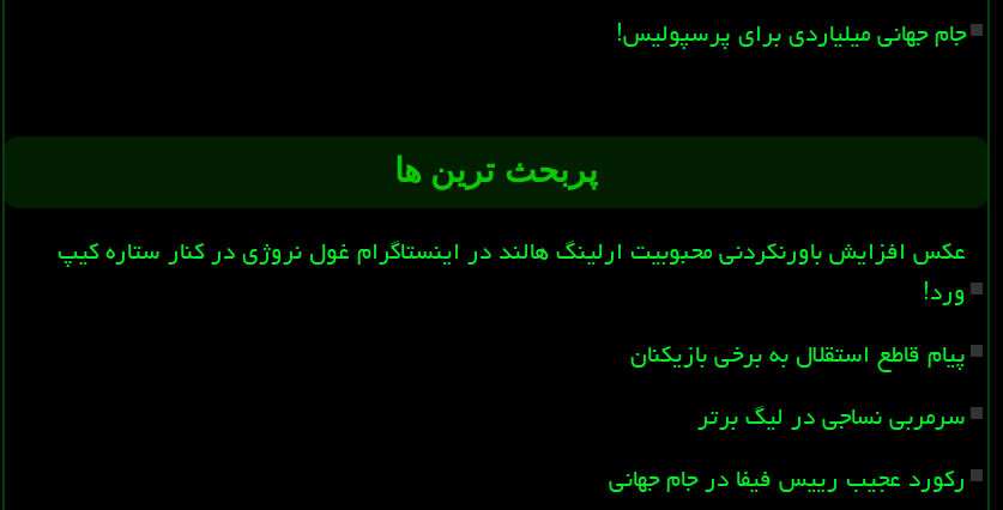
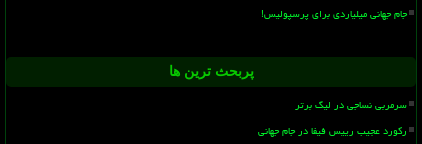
[58,227,966,378] عکس افزایش باورنکردنی محبوبیت ارلینگ هالند در اینستاگرام غول نروژی در کنار ستاره کیپ | ورد! | پیام قاطع استقلال به برخی بازیکنان -> none

